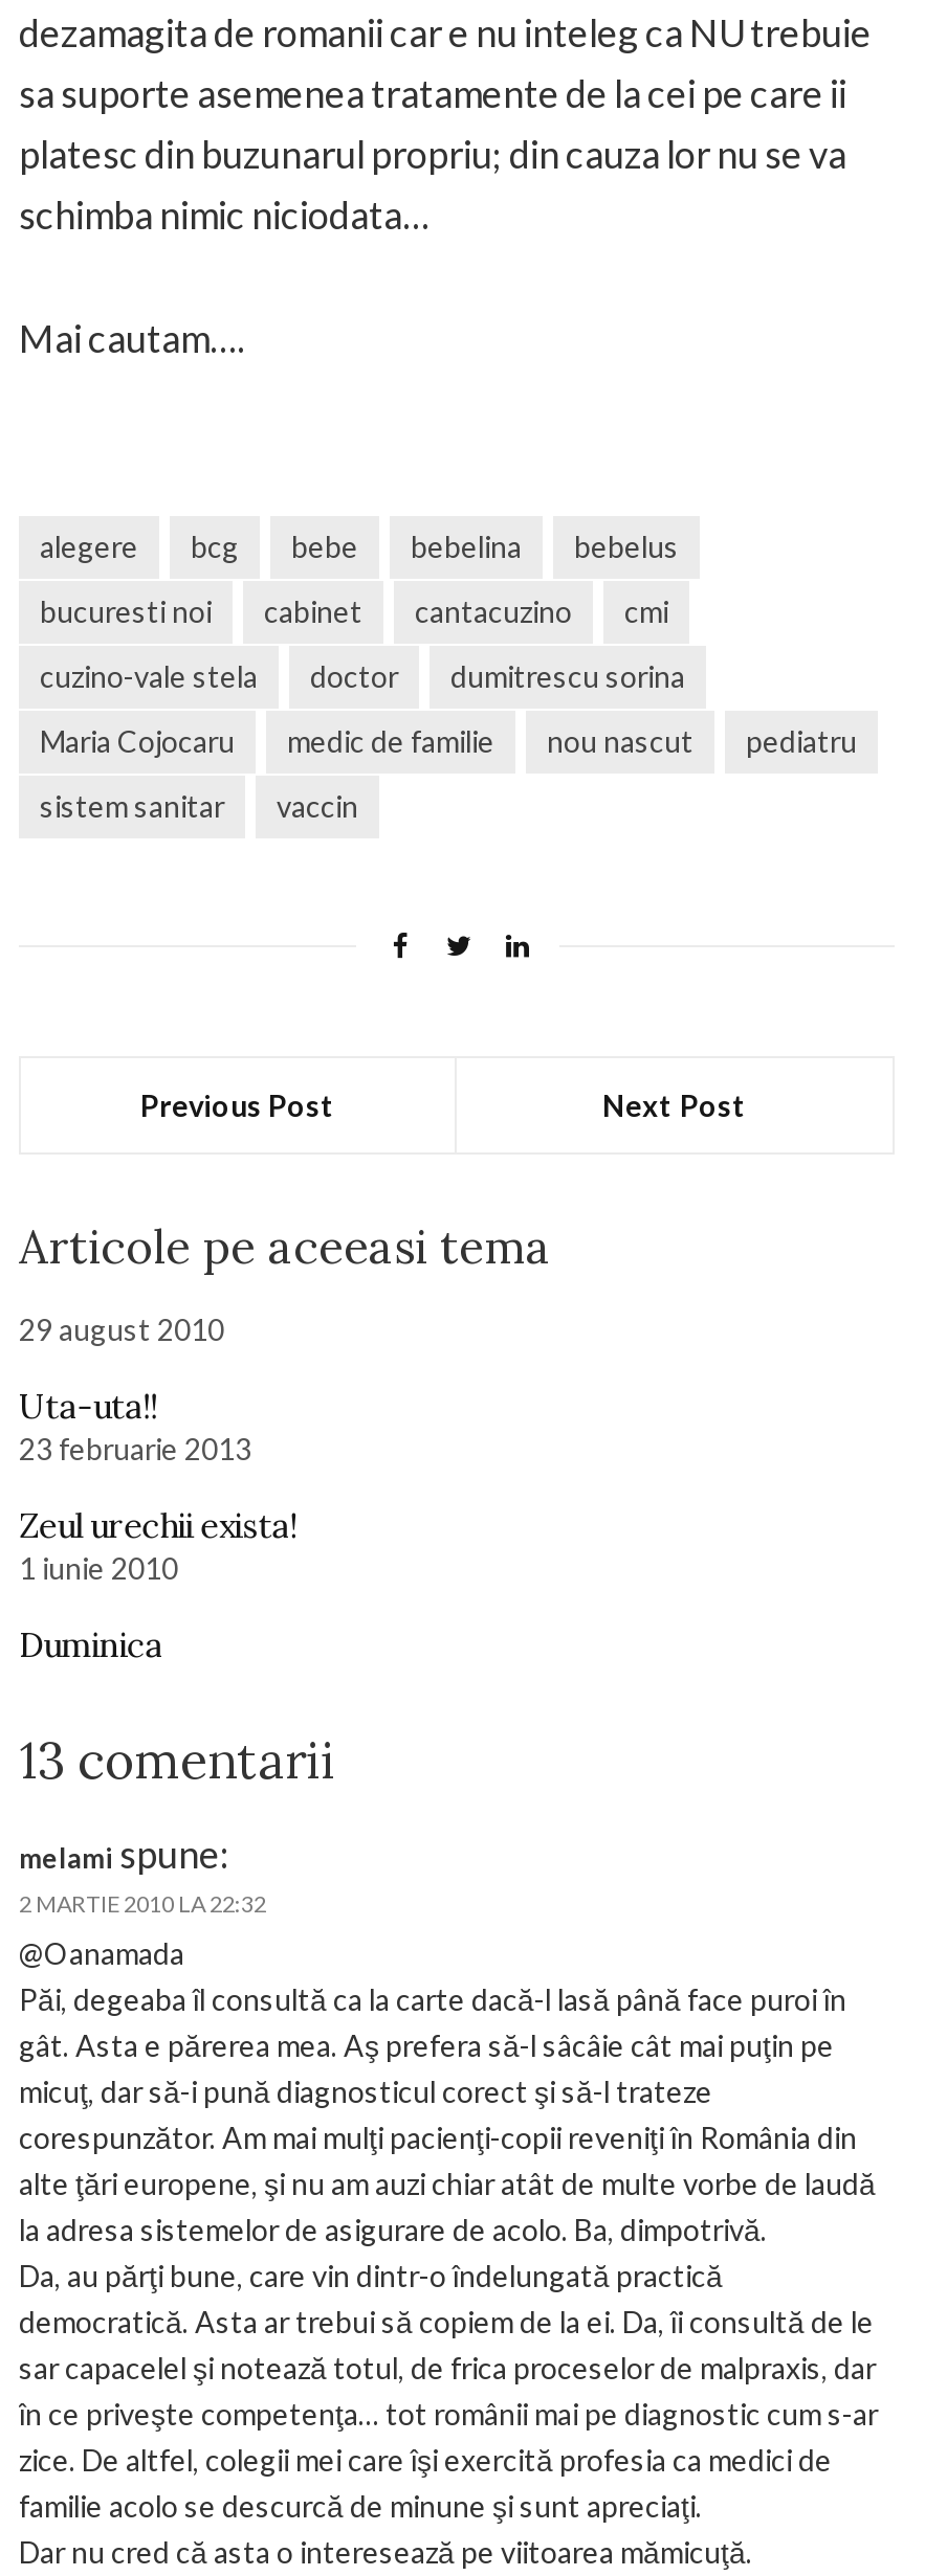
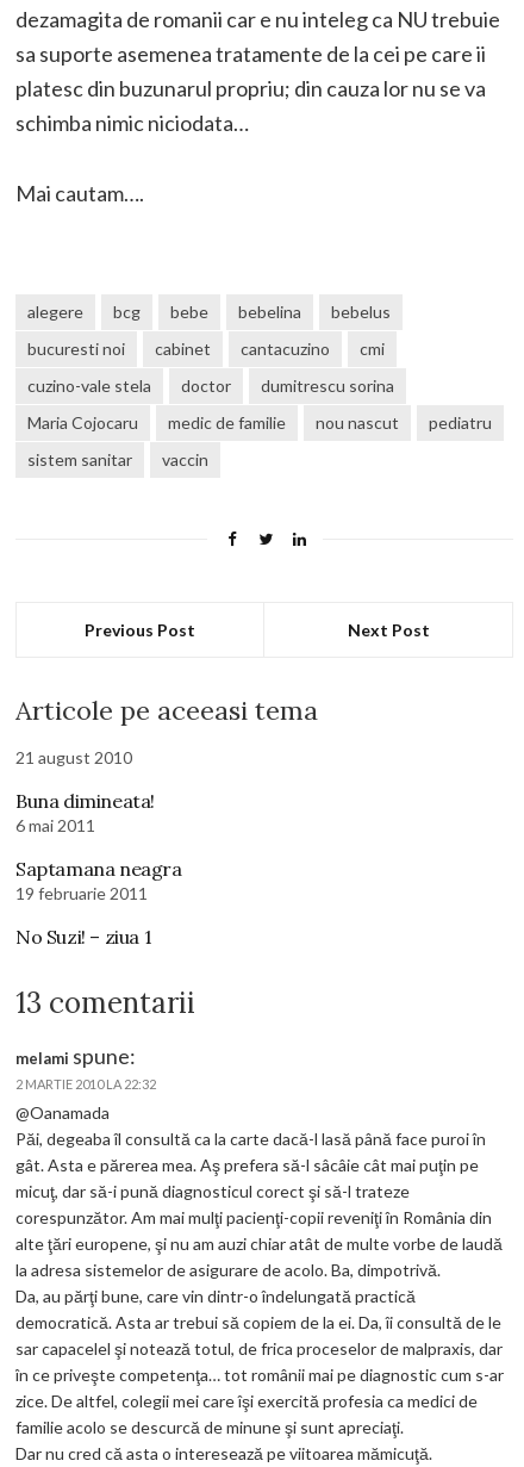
[19,1312,224,1347] 29 august 2010 -> [15,747,132,767] 21 august 2010
[19,1385,251,1466] Uta-uta!! | 23 februarie 2013 -> [15,789,155,835] Buna dimineata! | 6 mai 2011
[19,1504,298,1586] Zeul urechii exista! | 1 iunie 2010 -> [15,857,182,903] Saptamana neagra | 19 februarie 2011
[19,1623,163,1665] Duminica -> [15,925,151,949] No Suzi! – ziua 1

